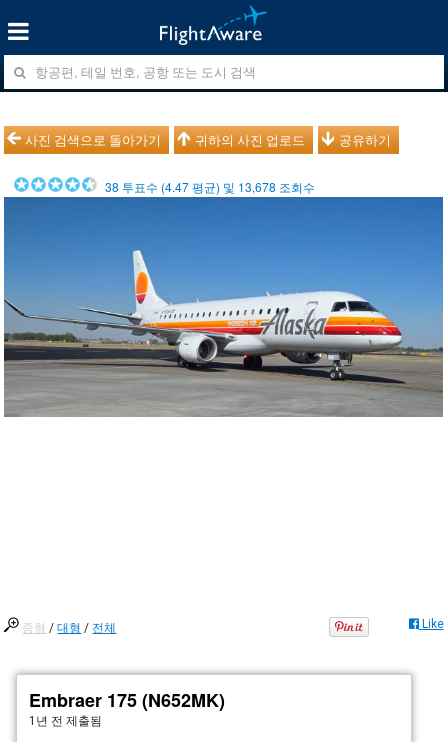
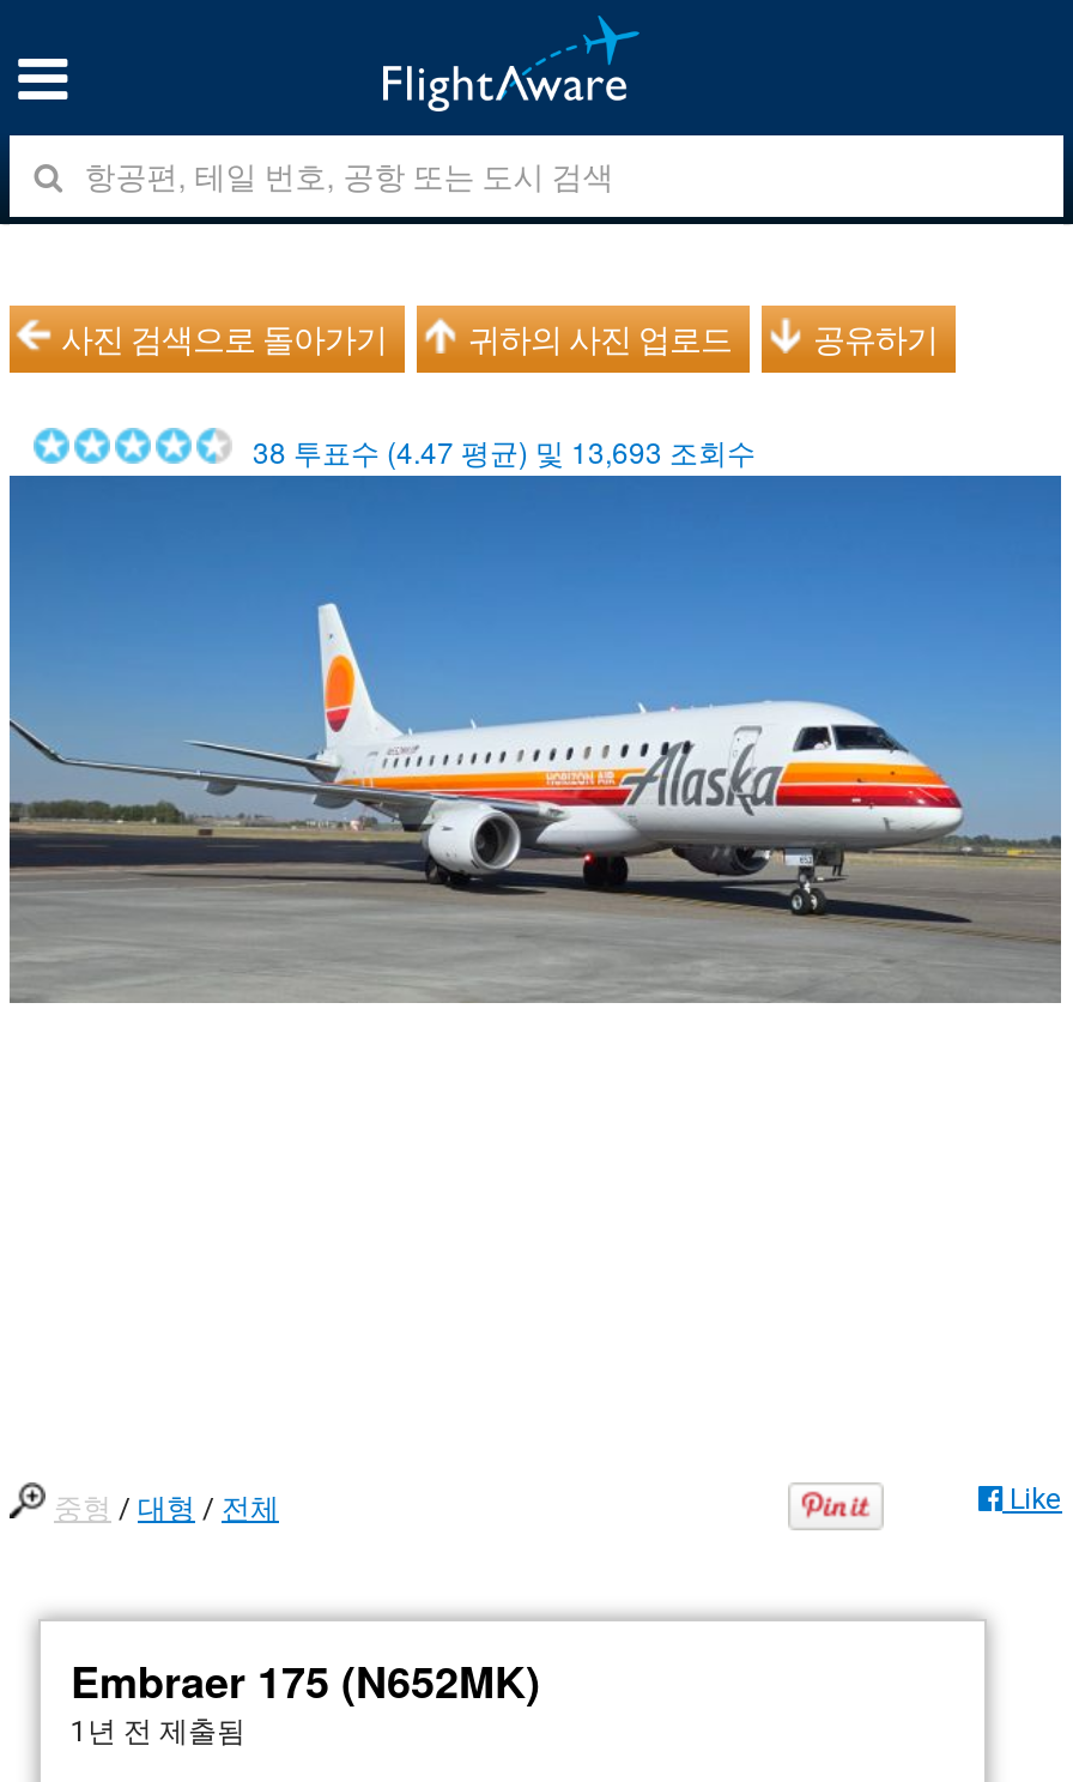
[105,178,321,195] 38 투표수 (4.47 평균) 및 13,678 조회수 -> [253,430,770,470] 38 투표수 (4.47 평균) 및 13,693 조회수

